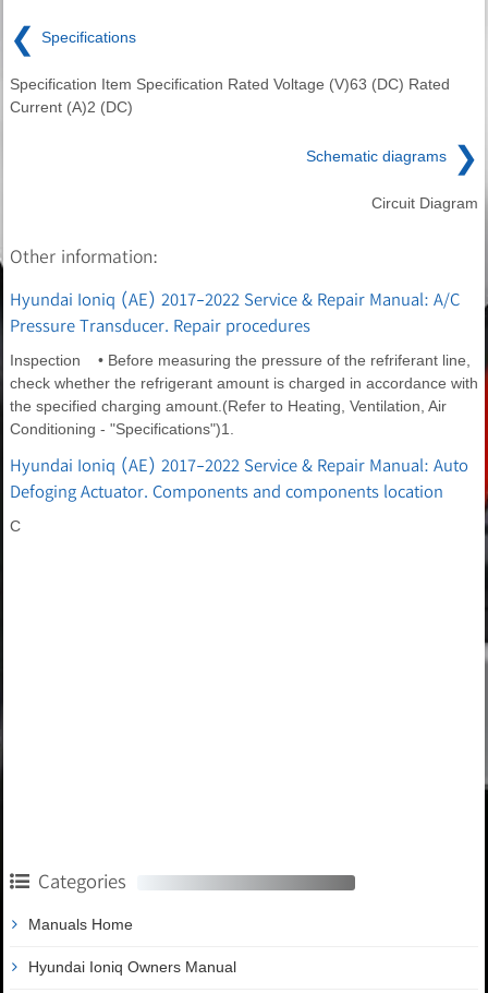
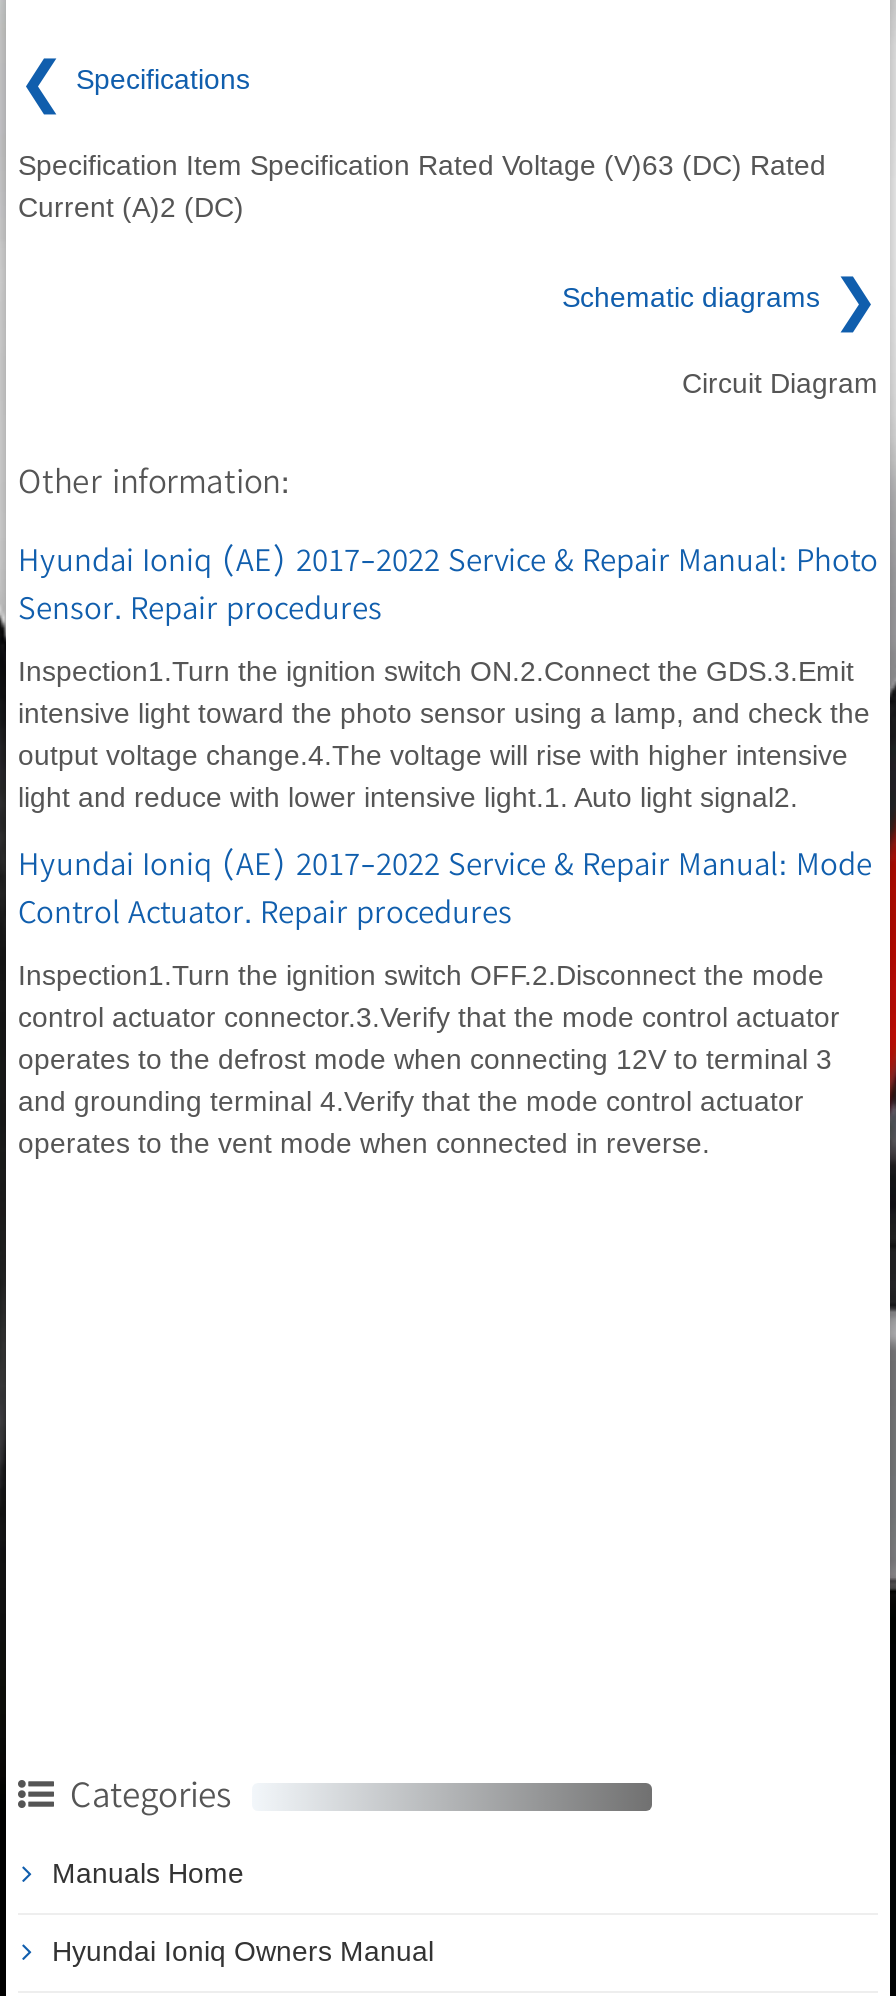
[10,288,460,336] Hyundai Ioniq (AE) 2017-2022 Service & Repair Manual: A/C | Pressure Transducer. Repair procedures -> [18,538,878,626] Hyundai Ioniq (AE) 2017-2022 Service & Repair Manual: Photo | Sensor. Repair procedures
[10,351,478,437] Inspection • Before measuring the pressure of the refriferant line, | check whether the refrigerant amount is charged in accordance with | the specified charging amount.(Refer to Heating, Ventilation, Air | Conditioning - "Specifications")1. -> [18,654,870,812] Inspection1.Turn the ignition switch ON.2.Connect the GDS.3.Emit | intensive light toward the photo sensor using a lamp, and check the | output voltage change.4.The voltage will rise with higher intensive | light and reduce with lower intensive light.1. Auto light signal2.
[10,454,468,502] Hyundai Ioniq (AE) 2017-2022 Service & Repair Manual: Auto | Defoging Actuator. Components and components location -> [18,842,872,930] Hyundai Ioniq (AE) 2017-2022 Service & Repair Manual: Mode | Control Actuator. Repair procedures
[10,517,21,534] C -> [18,958,840,1158] Inspection1.Turn the ignition switch OFF.2.Disconnect the mode | control actuator connector.3.Verify that the mode control actuator | operates to the defrost mode when connecting 12V to terminal 3 | and grounding terminal 4.Verify that the mode control actuator | operates to the vent mode when connected in reverse.

